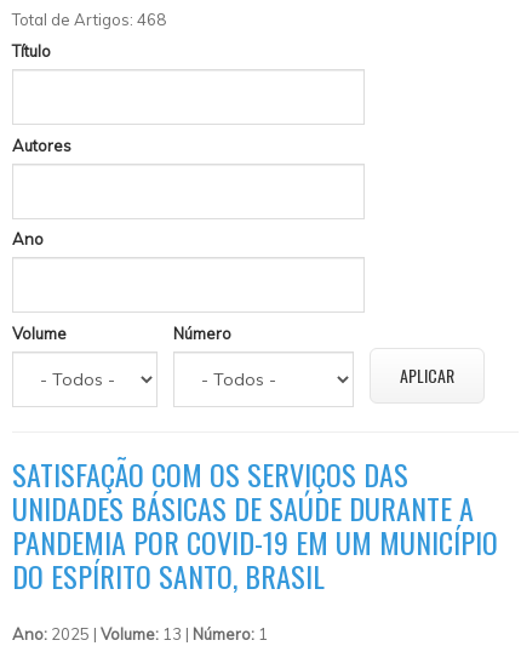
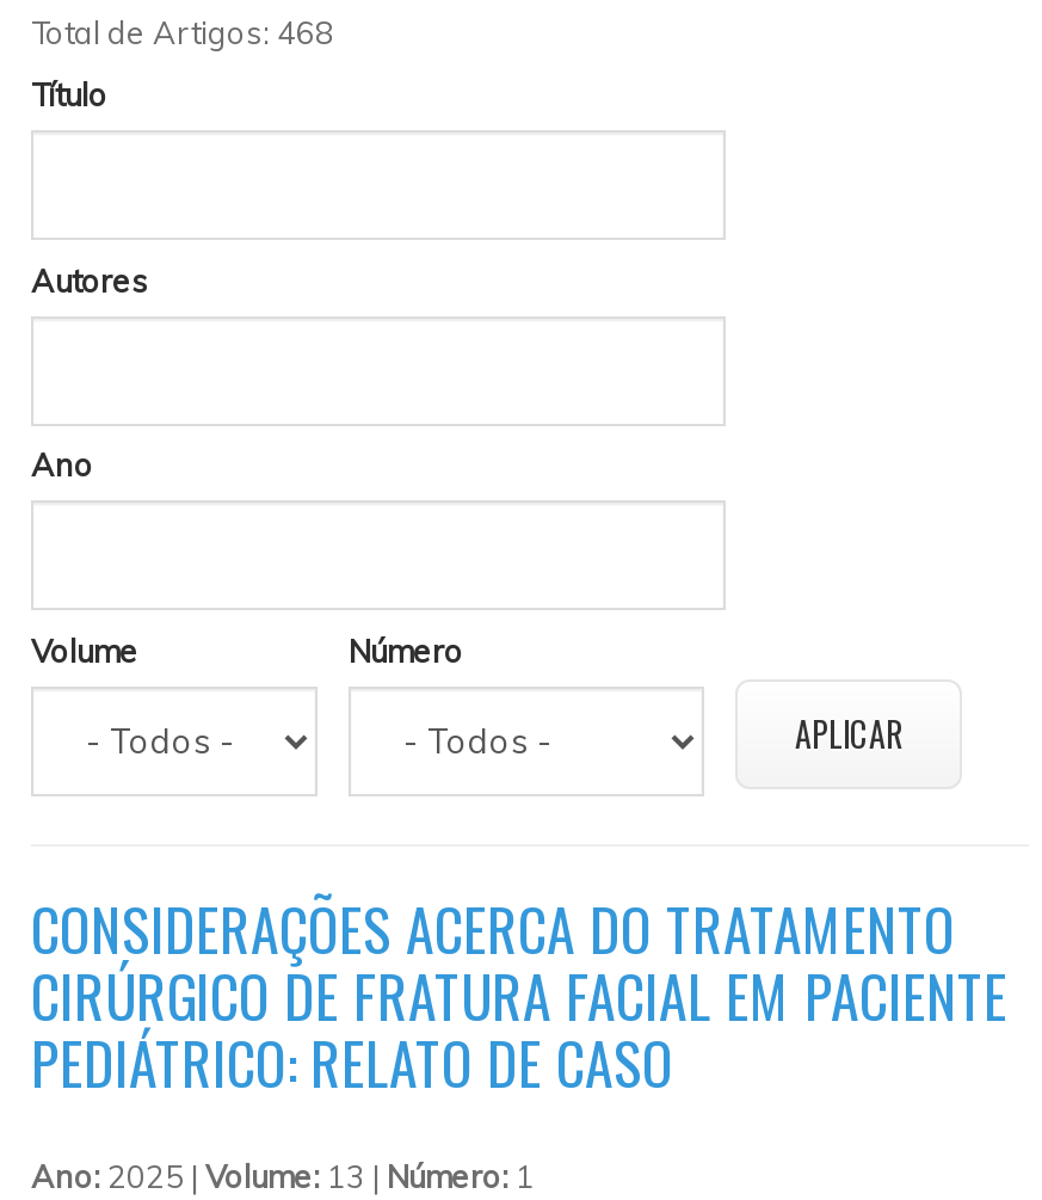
[12,451,498,597] SATISFAÇÃO COM OS SERVIÇOS DAS | UNIDADES BÁSICAS DE SAÚDE DURANTE A | PANDEMIA POR COVID-19 EM UM MUNICÍPIO | DO ESPÍRITO SANTO, BRASIL -> [31,884,1007,1103] CONSIDERAÇÕES ACERCA DO TRATAMENTO | CIRÚRGICO DE FRATURA FACIAL EM PACIENTE | PEDIÁTRICO: RELATO DE CASO

